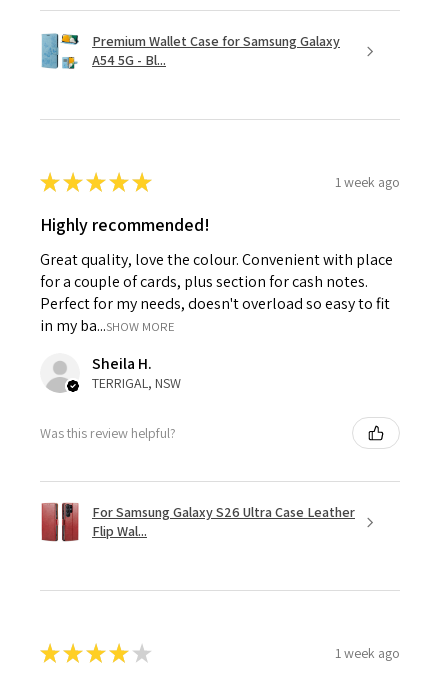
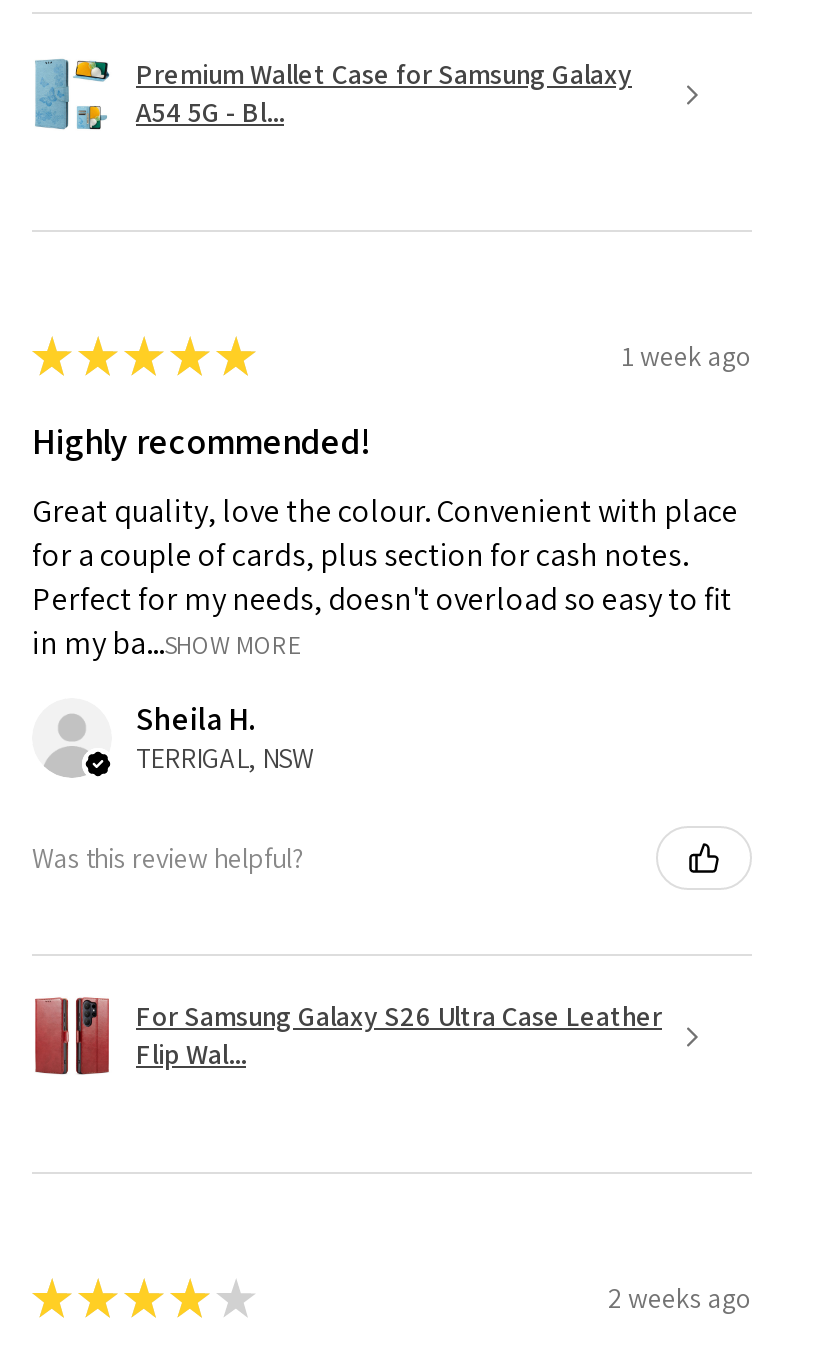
[335,644,400,662] 1 week ago -> [608,1280,752,1316] 2 weeks ago

